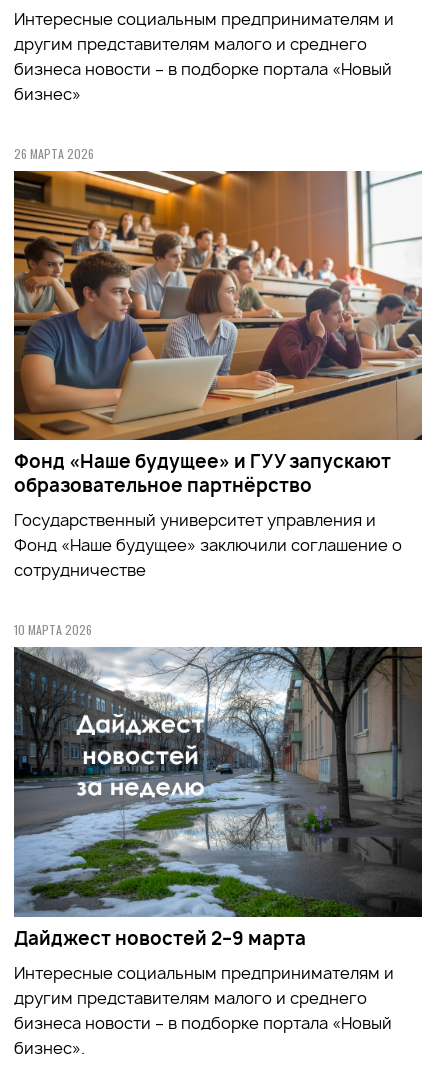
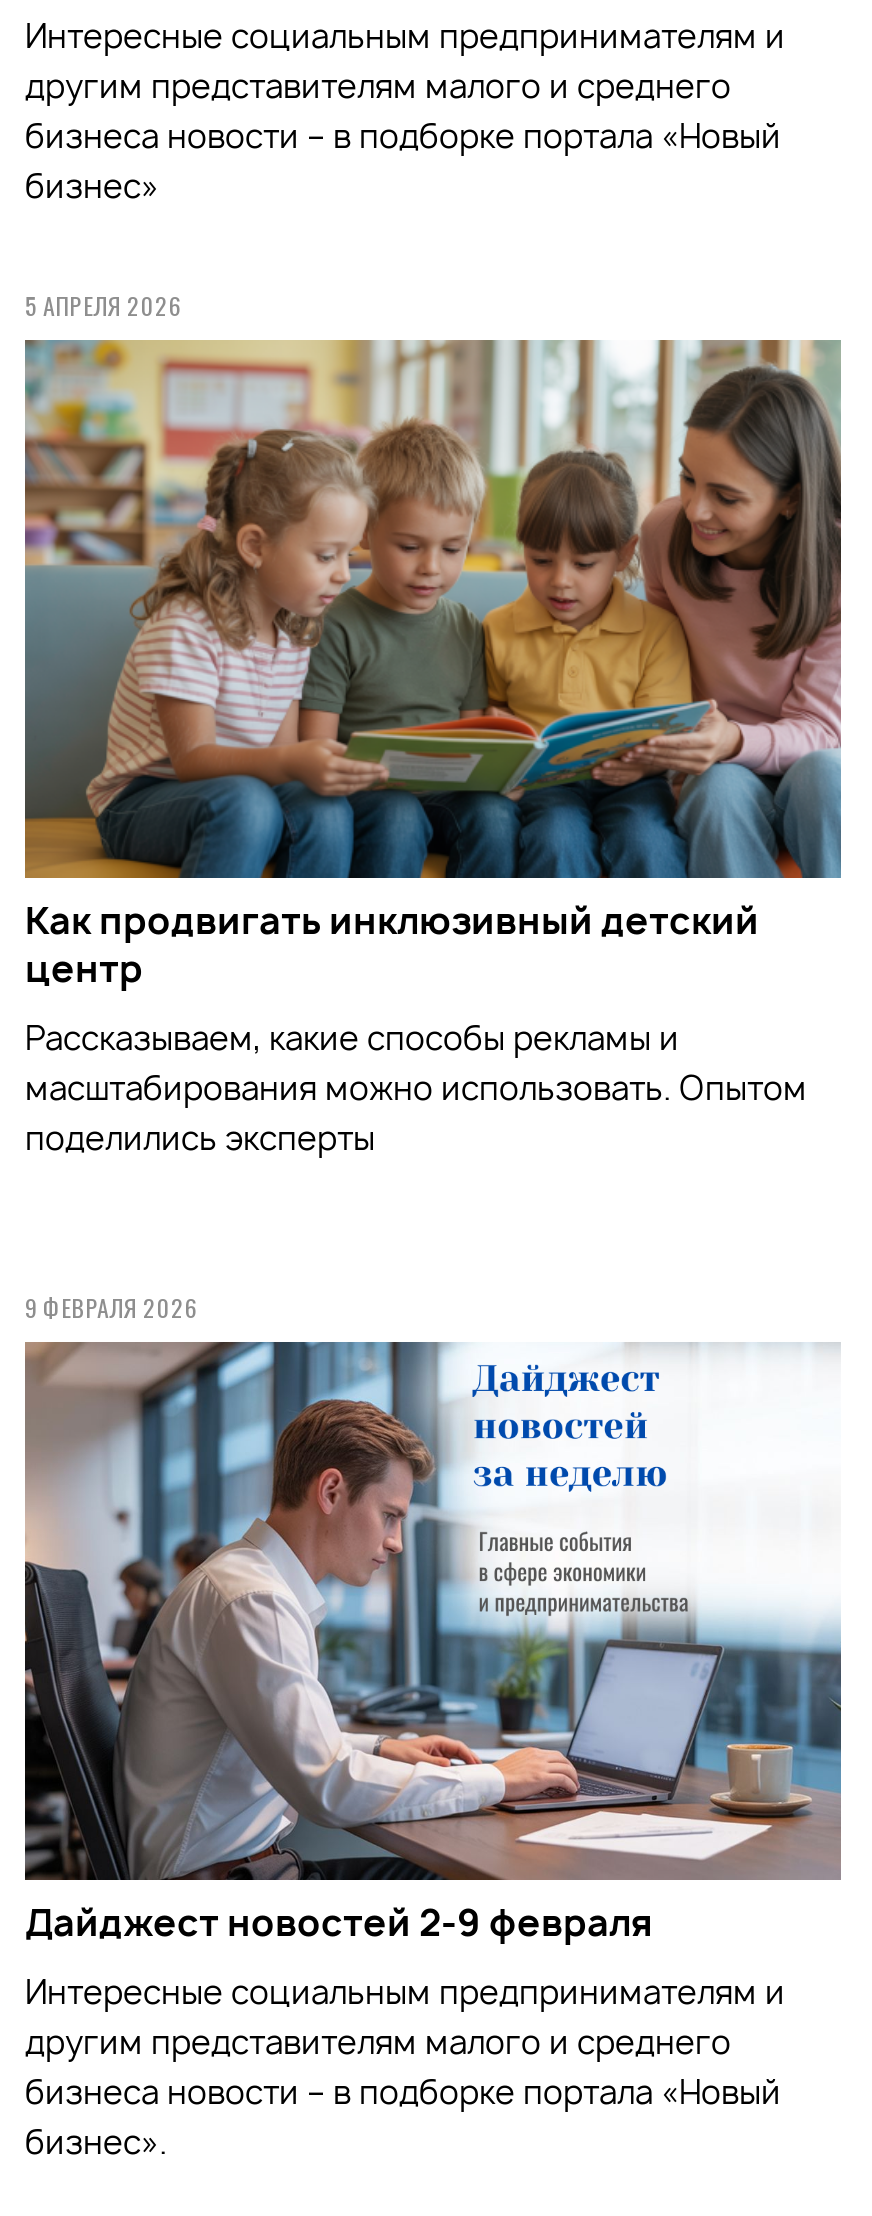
[14,145,94,162] 26 МАРТА 2026 -> [25,287,181,321] 5 АПРЕЛЯ 2026
[14,170,423,581] [image] | Фонд «Наше будущее» и ГУУ запускают | образовательное партнёрство | Государственный университет управления и | Фонд «Наше будущее» заключили соглашение о | сотрудничестве -> [23,337,843,1160] [image] | Как продвигать инклюзивный детский | центр | Рассказываем, какие способы рекламы и | масштабирования можно использовать. Опытом | поделились эксперты
[14,621,92,638] 10 МАРТА 2026 -> [25,1290,197,1324] 9 ФЕВРАЛЯ 2026
[13,646,423,951] [image] | Дайджест новостей 2–9 марта -> [23,1341,843,1948] [image] | Дайджест новостей 2-9 февраля

